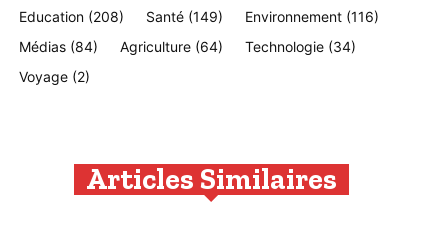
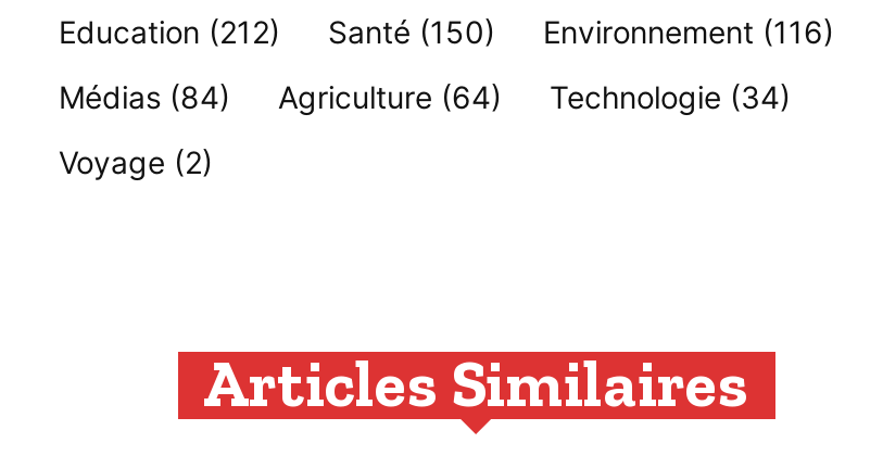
[19,8,124,25] Education (208) -> [59,13,280,50] Education (212)
[146,8,223,25] Santé (149) -> [328,13,495,50] Santé (150)

